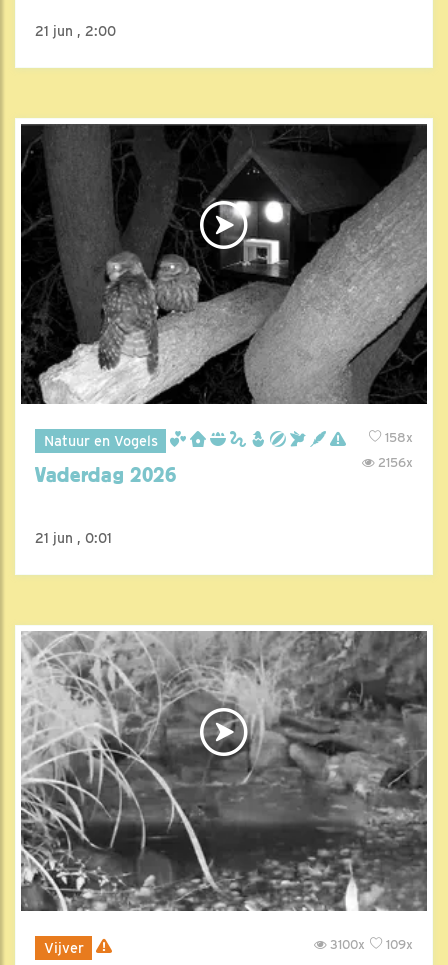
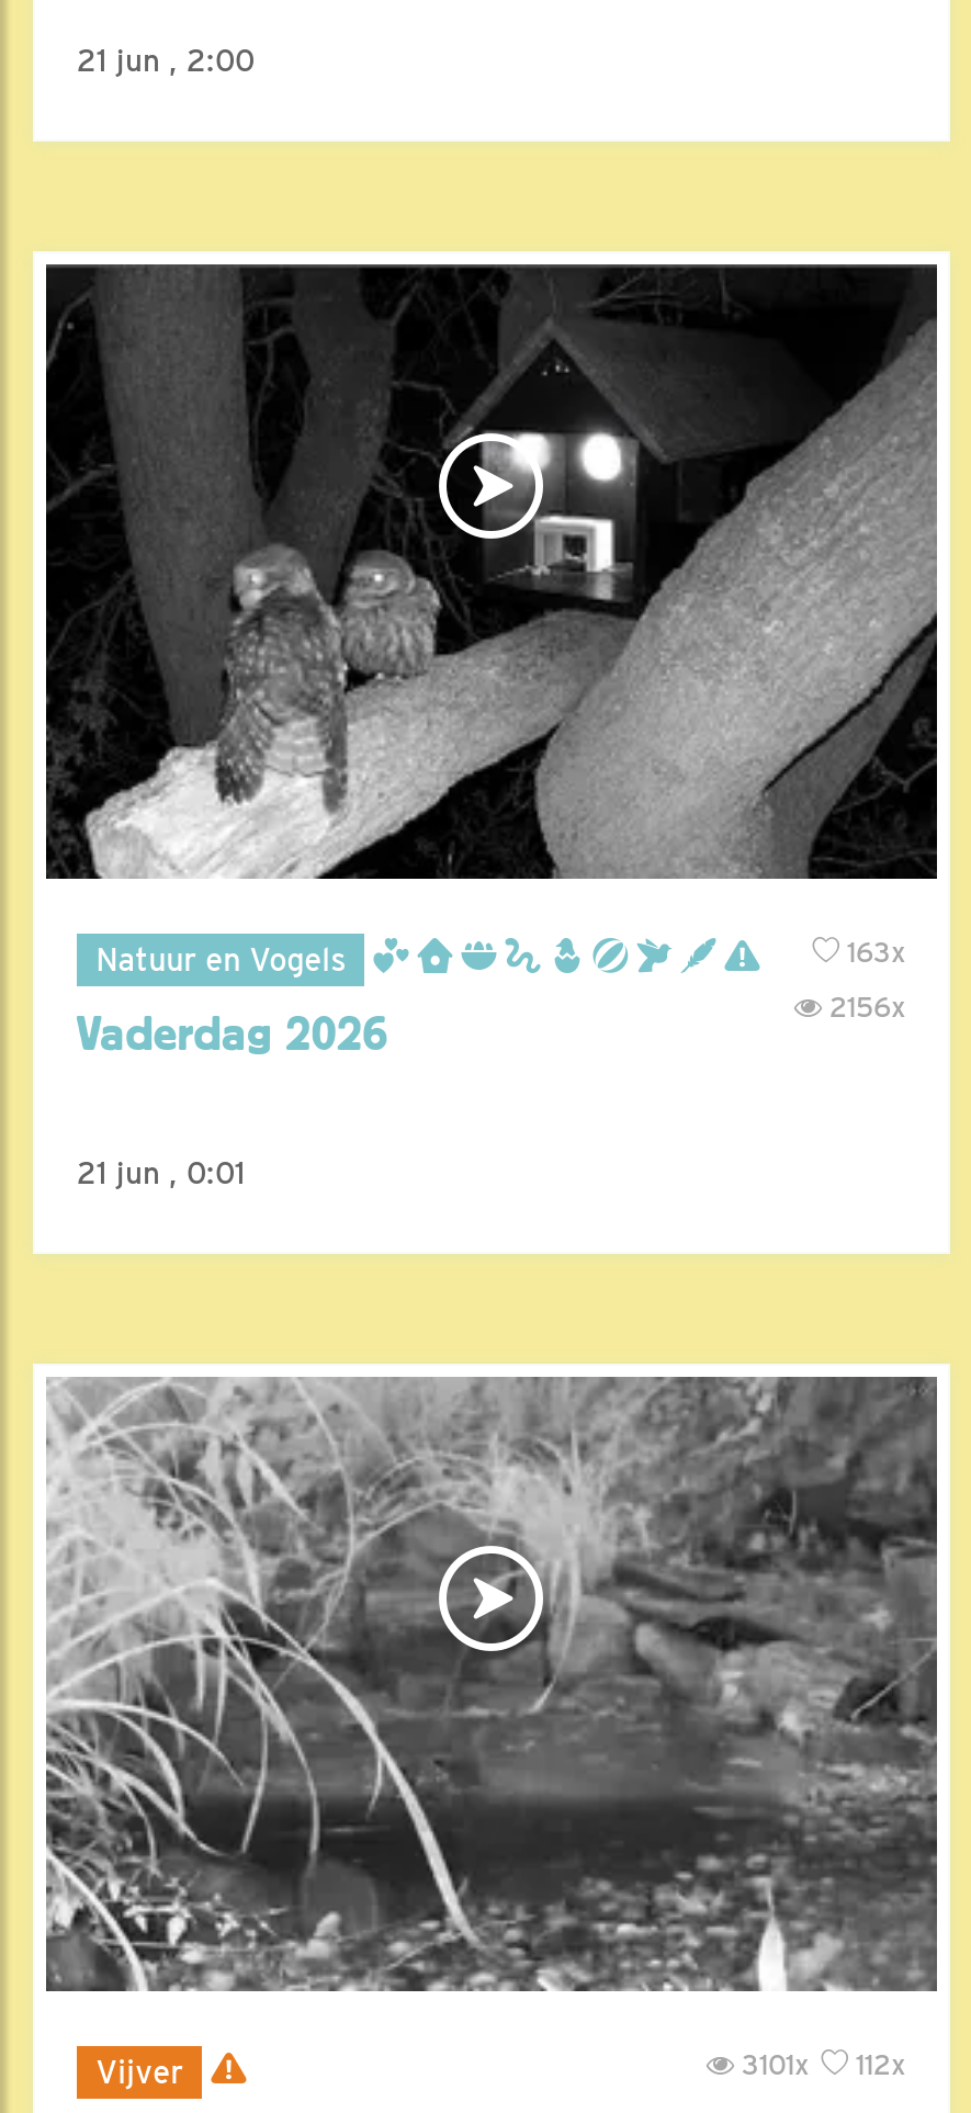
[382,430,413,445] 158x -> [840,936,906,969] 163x
[327,937,413,952] 109x | 3100x -> [735,2048,906,2081] 112x | 3101x

